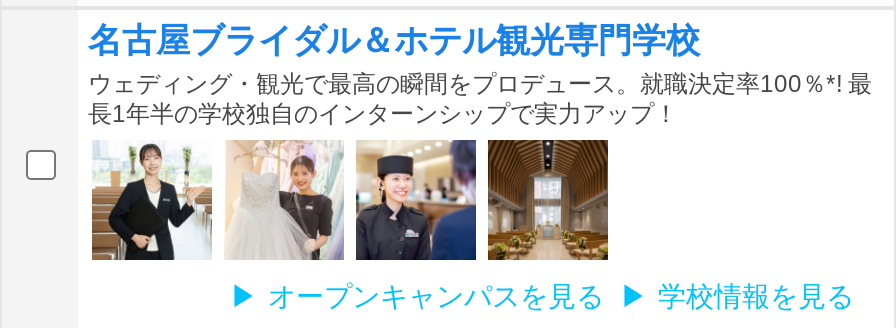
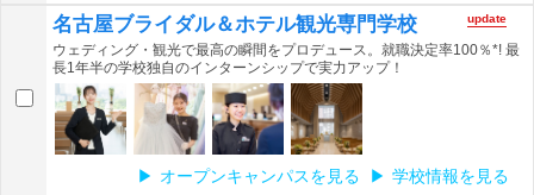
none -> [467,12,506,26] update

